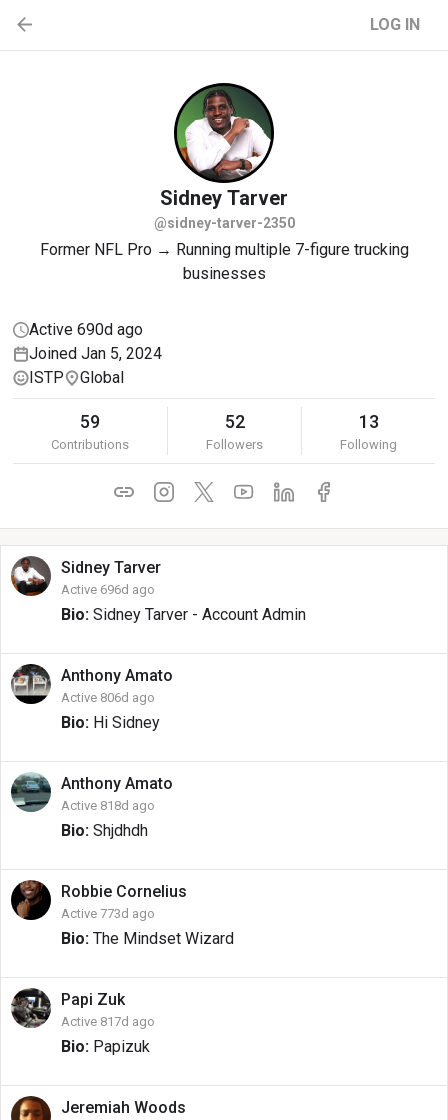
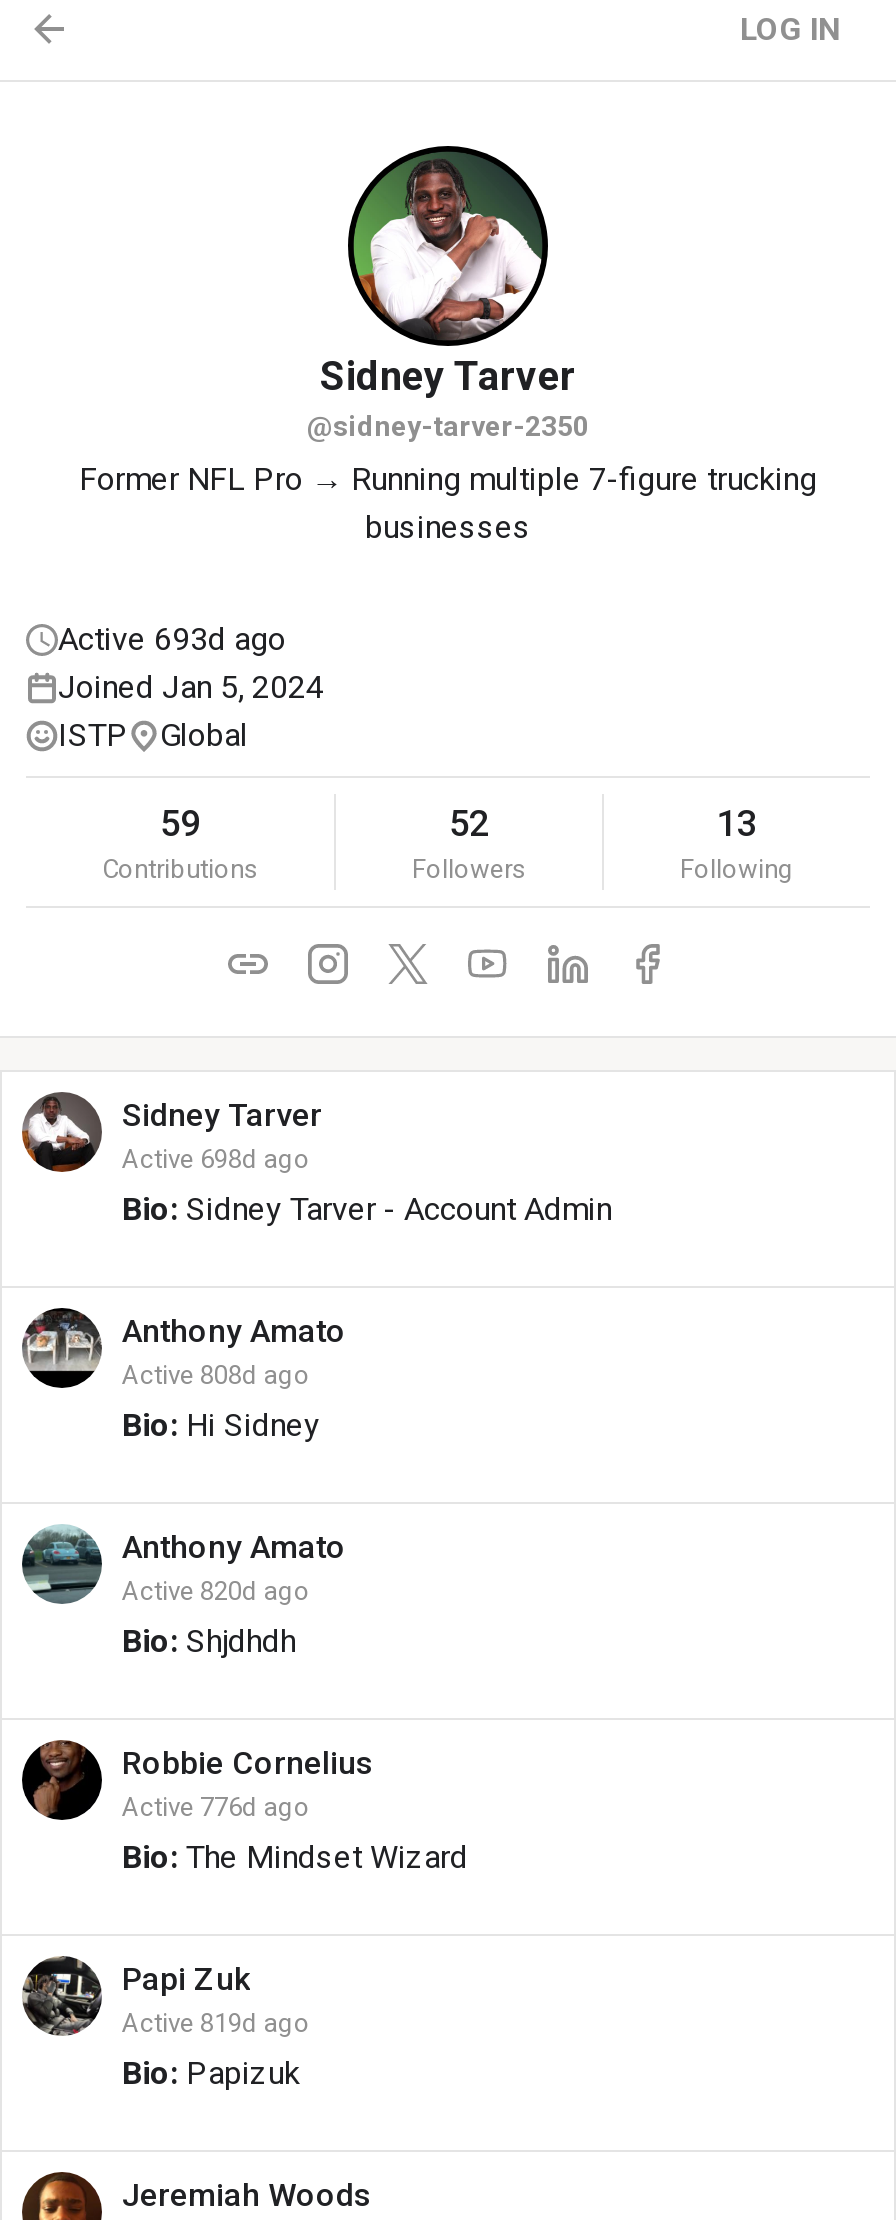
[29,320,143,339] Active 690d ago -> [58,620,286,658] Active 693d ago
[61,582,155,597] Active 696d ago -> [122,1144,310,1174] Active 698d ago
[61,690,155,705] Active 806d ago -> [122,1360,310,1390] Active 808d ago
[61,798,155,813] Active 818d ago -> [122,1576,310,1606] Active 820d ago
[61,906,155,921] Active 773d ago -> [122,1792,310,1822] Active 776d ago
[61,1014,155,1029] Active 817d ago -> [122,2008,310,2038] Active 819d ago

